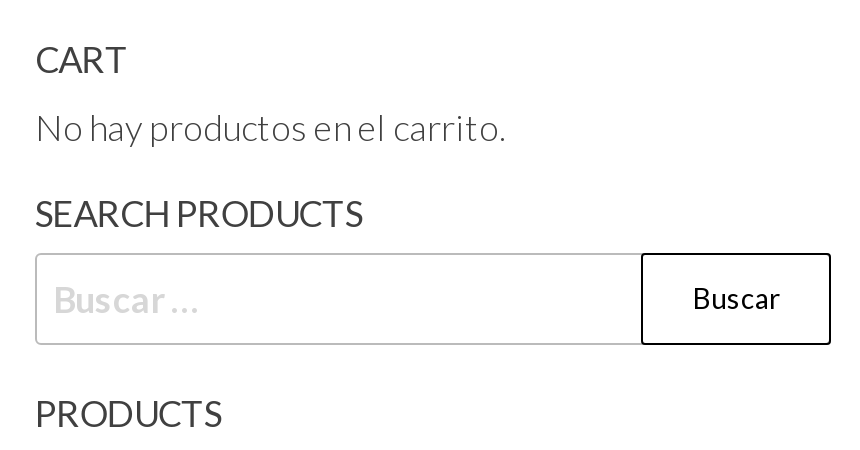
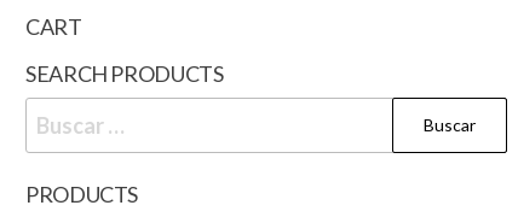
[35,105,507,149] No hay productos en el carrito. -> none

